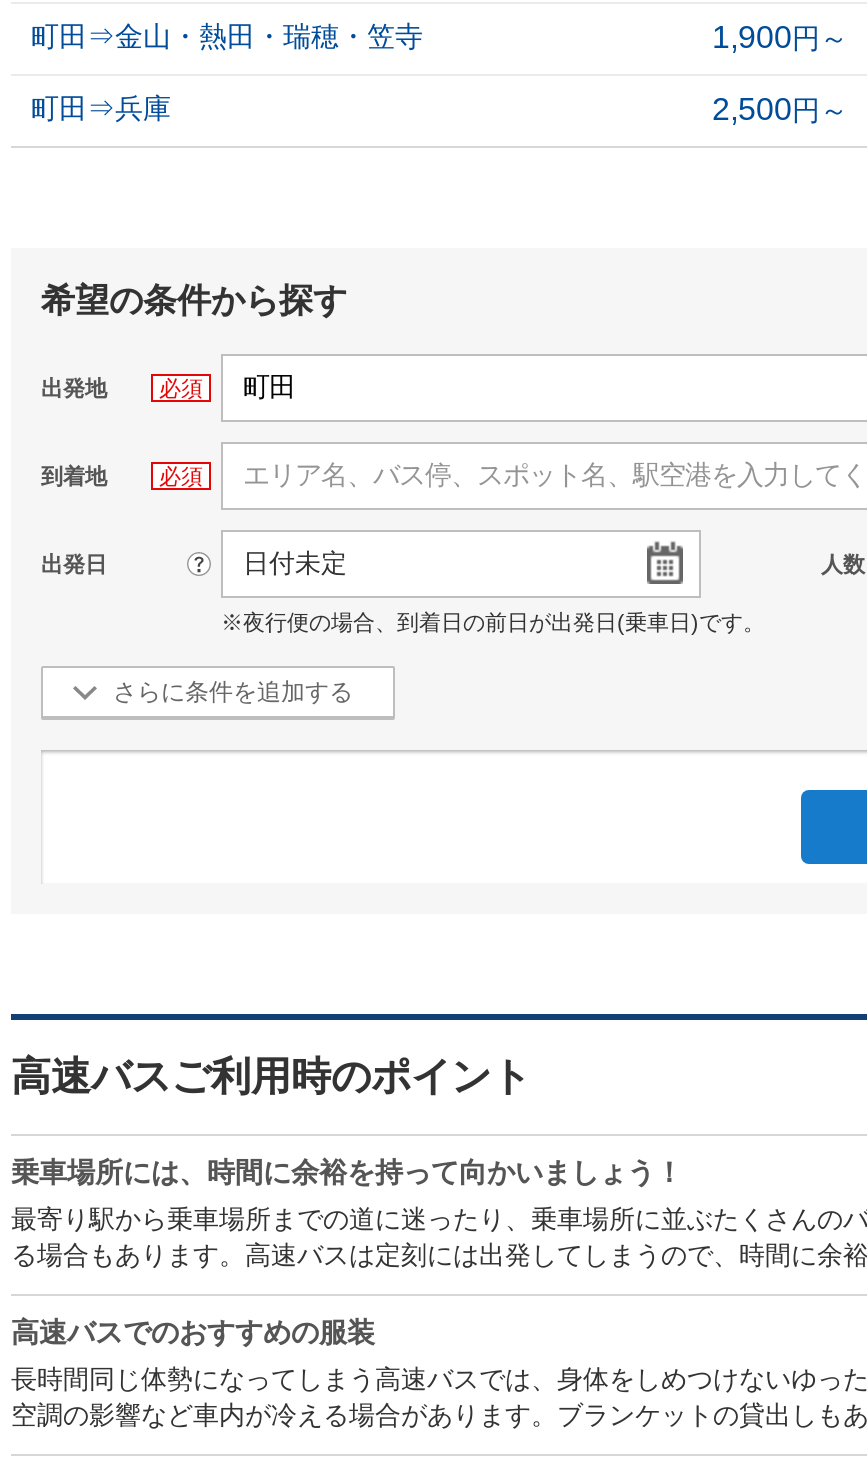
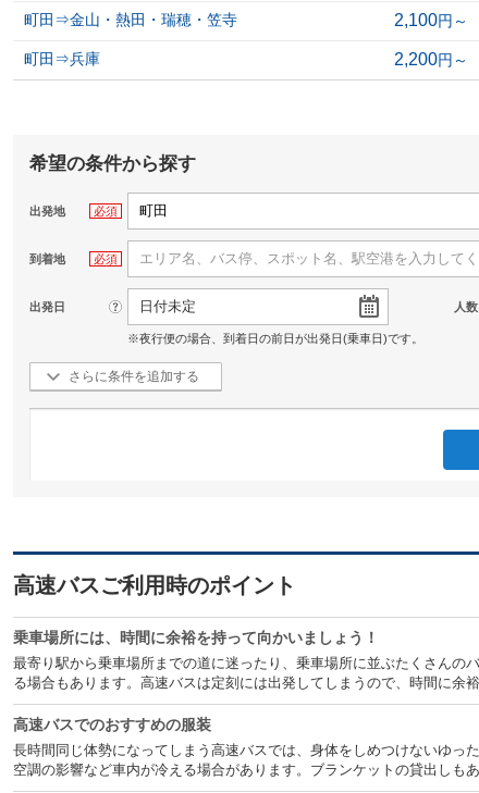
[712,20,848,54] 1,900円～ -> [395,11,469,29] 2,100円～
[712,92,848,126] 2,500円～ -> [395,50,469,68] 2,200円～

